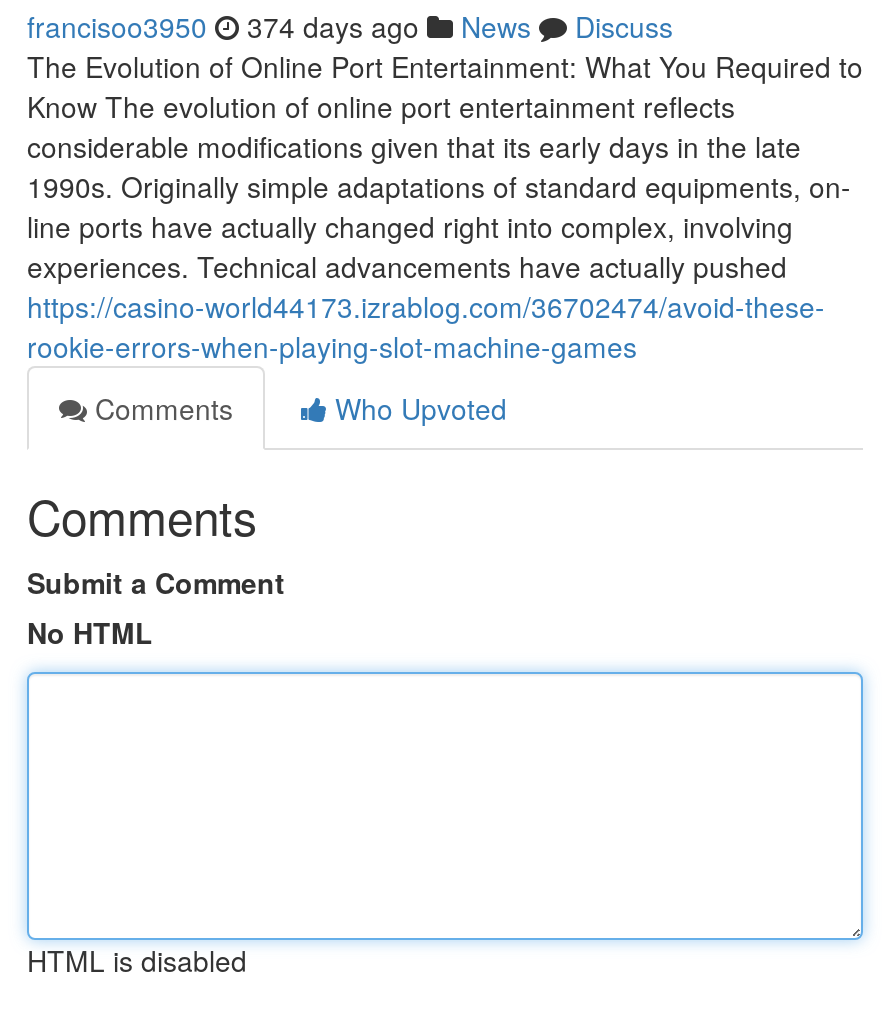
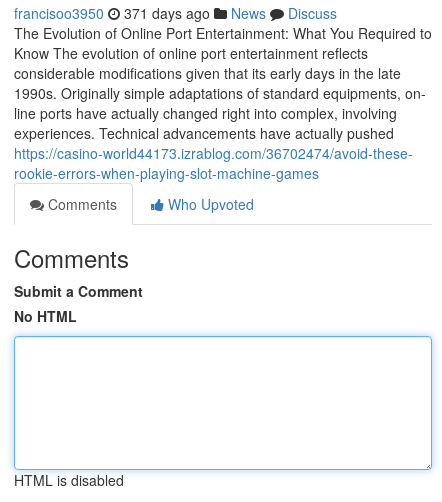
[27,6,673,46] francisoo3950 374 days ago News Discuss -> [14,3,337,23] francisoo3950 371 days ago News Discuss

